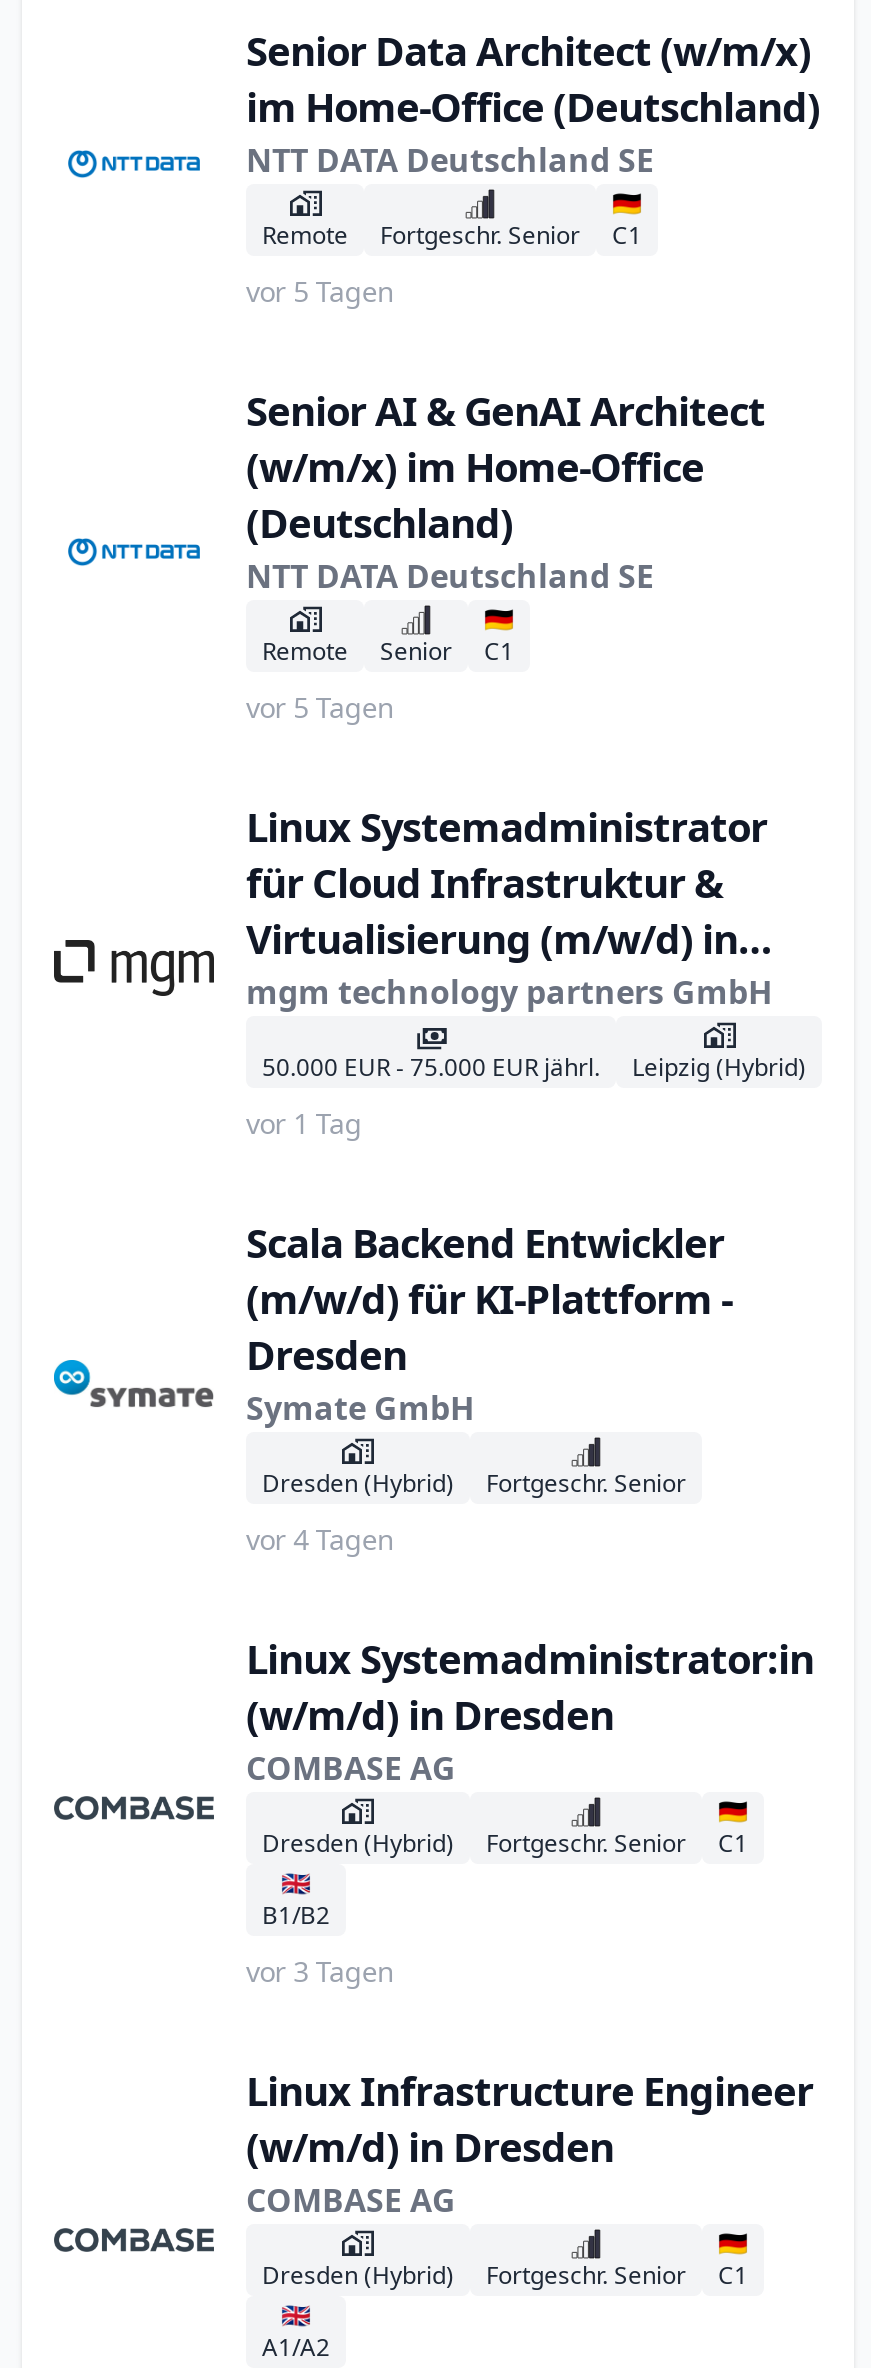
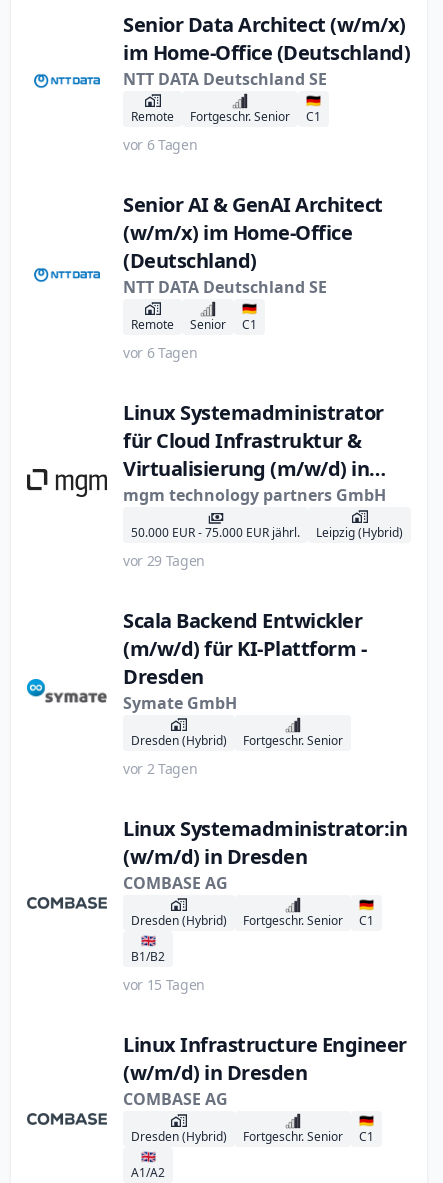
[246,272,394,310] vor 5 Tagen -> [123,135,197,154] vor 6 Tagen
[246,688,394,726] vor 5 Tagen -> [123,343,197,362] vor 6 Tagen
[246,1104,362,1142] vor 1 Tag -> [123,551,205,570] vor 29 Tagen
[246,1520,394,1558] vor 4 Tagen -> [123,759,197,778] vor 2 Tagen
[246,1952,394,1990] vor 3 Tagen -> [123,975,205,994] vor 15 Tagen

